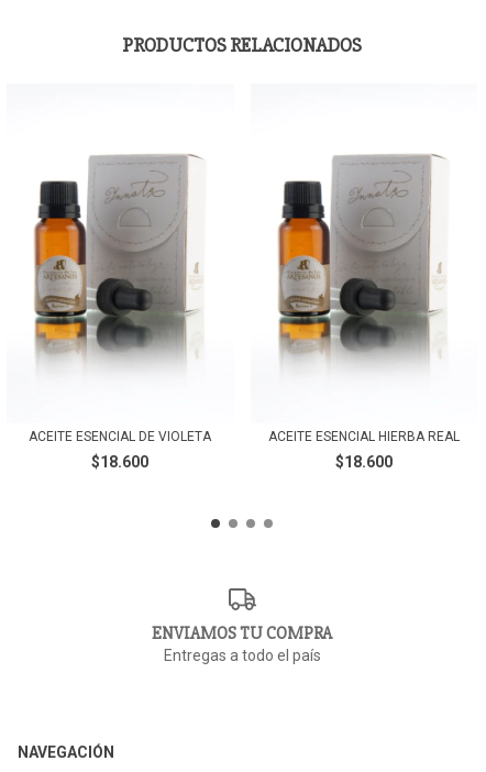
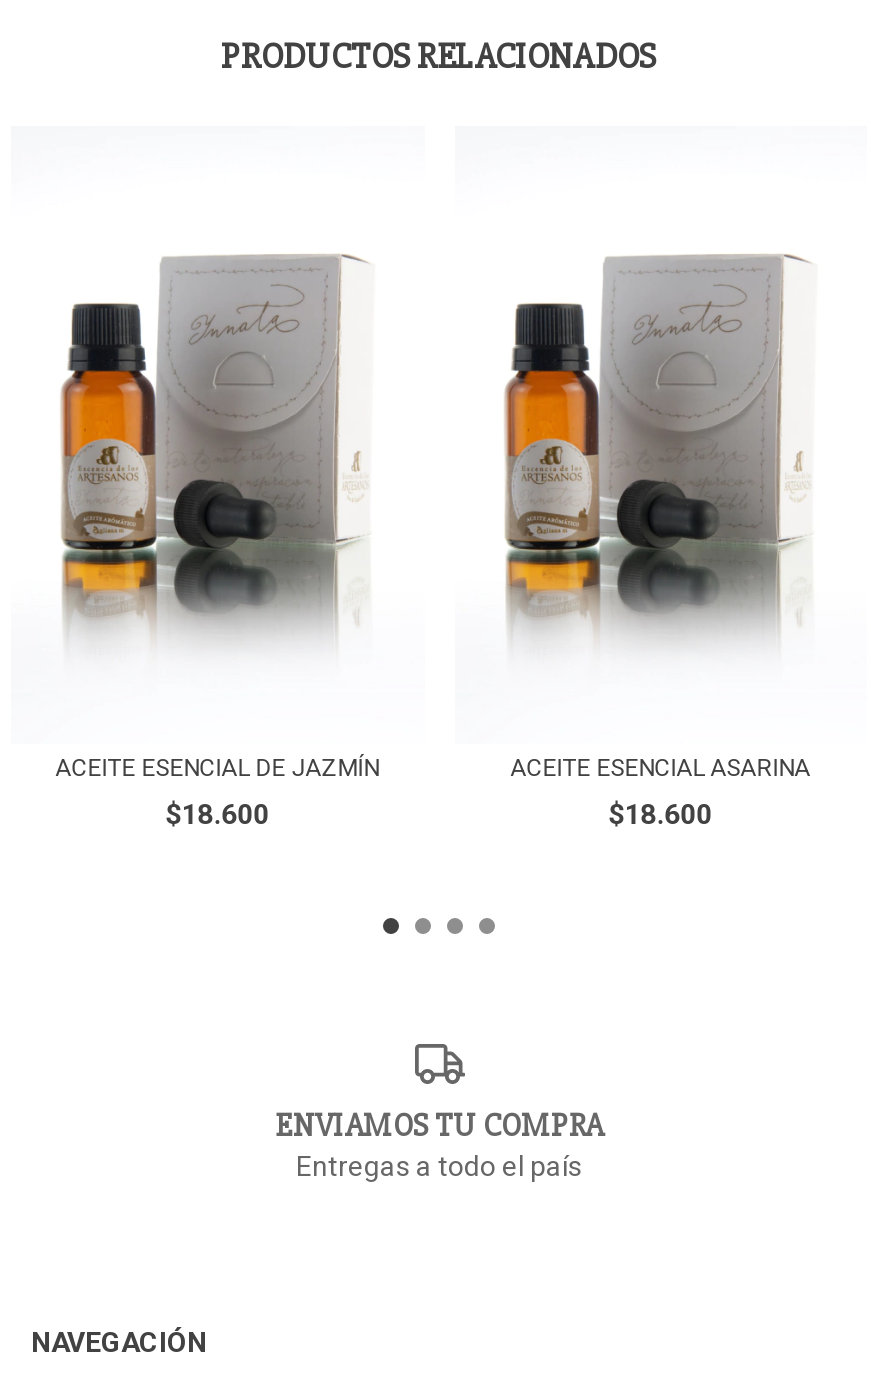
[29,429,211,445] ACEITE ESENCIAL DE VIOLETA -> [55,754,379,782] ACEITE ESENCIAL DE JAZMÍN
[268,429,459,445] ACEITE ESENCIAL HIERBA REAL -> [511,754,811,782] ACEITE ESENCIAL ASARINA

